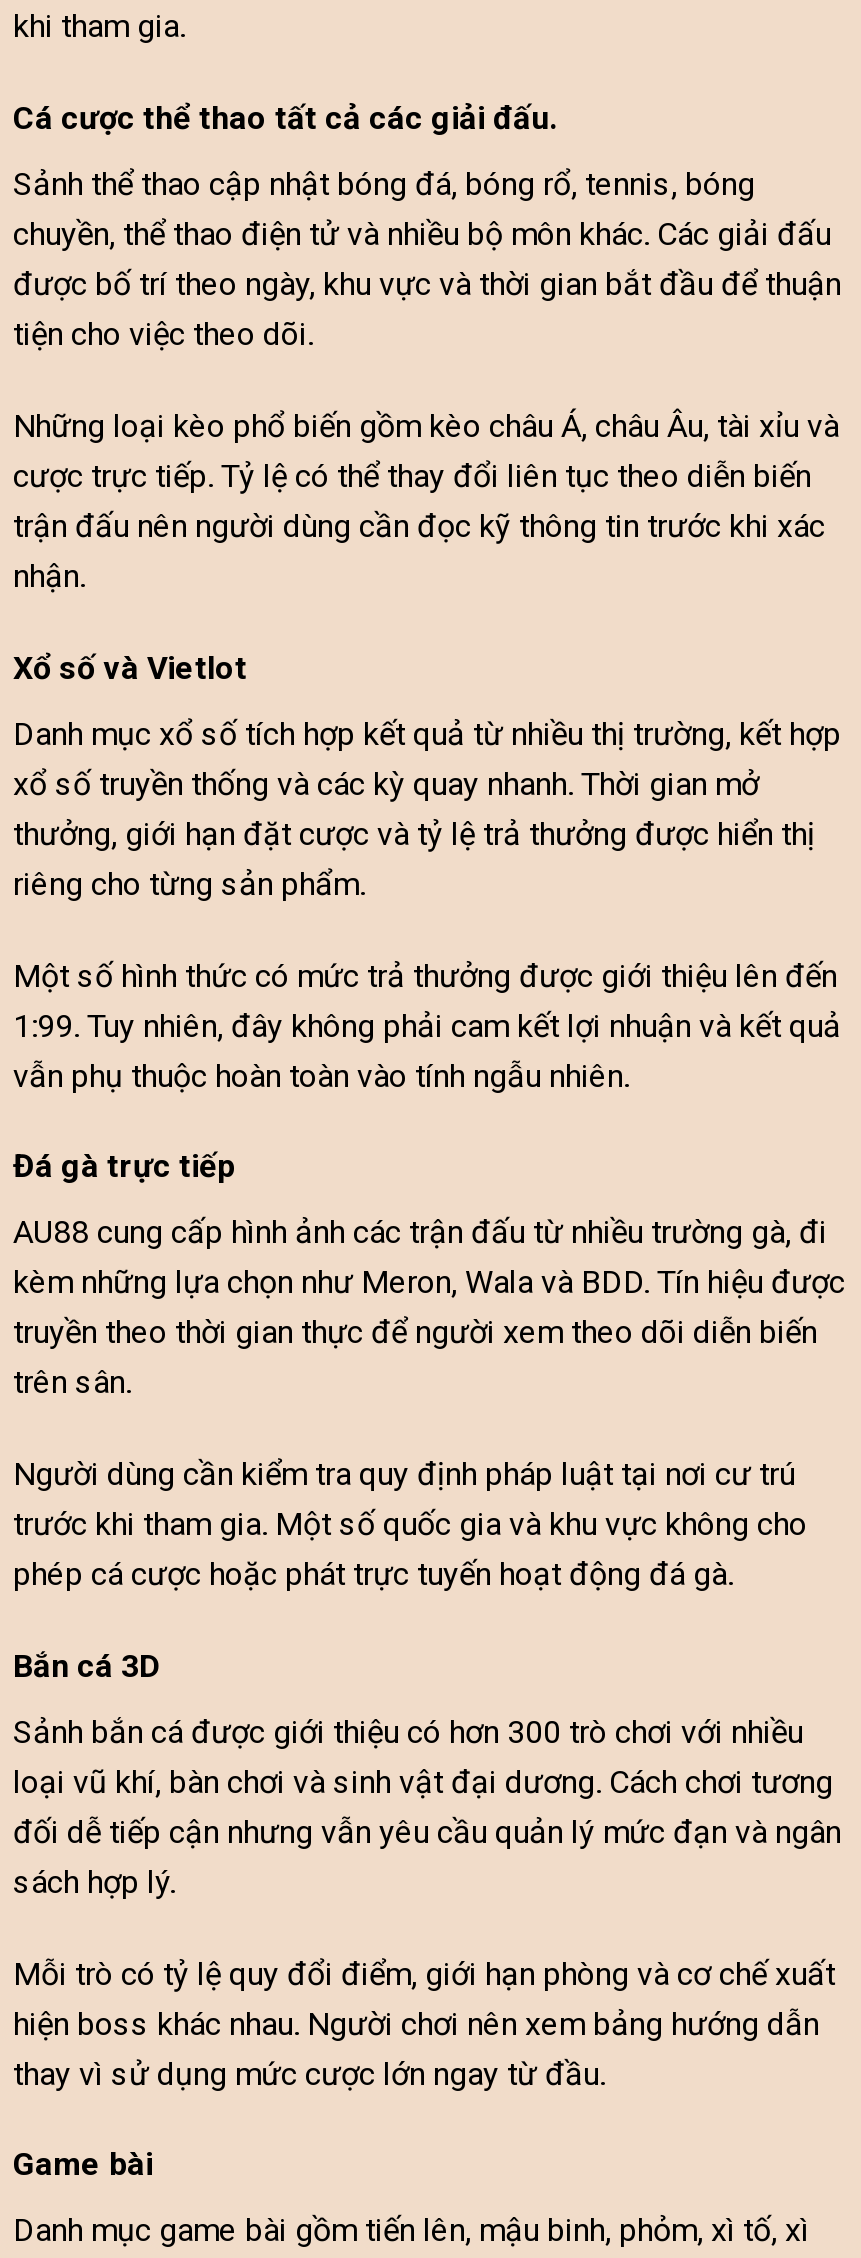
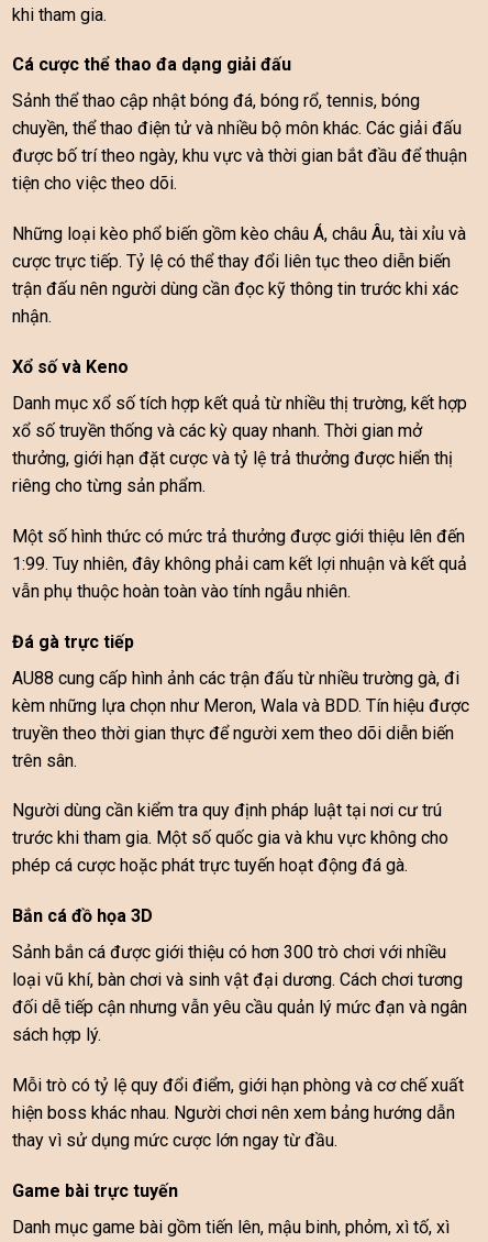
[13,99,557,137] Cá cược thể thao tất cả các giải đấu. -> [12,54,291,75] Cá cược thể thao đa dạng giải đấu
[13,648,247,686] Xổ số và Vietlot -> [12,356,129,377] Xổ số và Keno
[13,1646,161,1684] Bắn cá 3D -> [12,906,153,926] Bắn cá đồ họa 3D
[13,2146,153,2184] Game bài -> [12,1180,178,1201] Game bài trực tuyến

